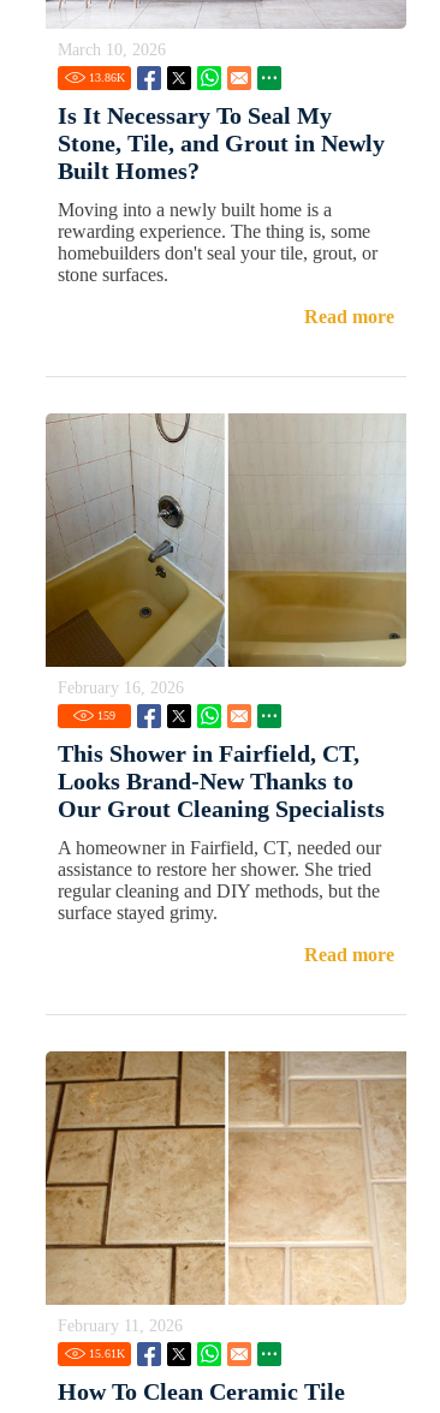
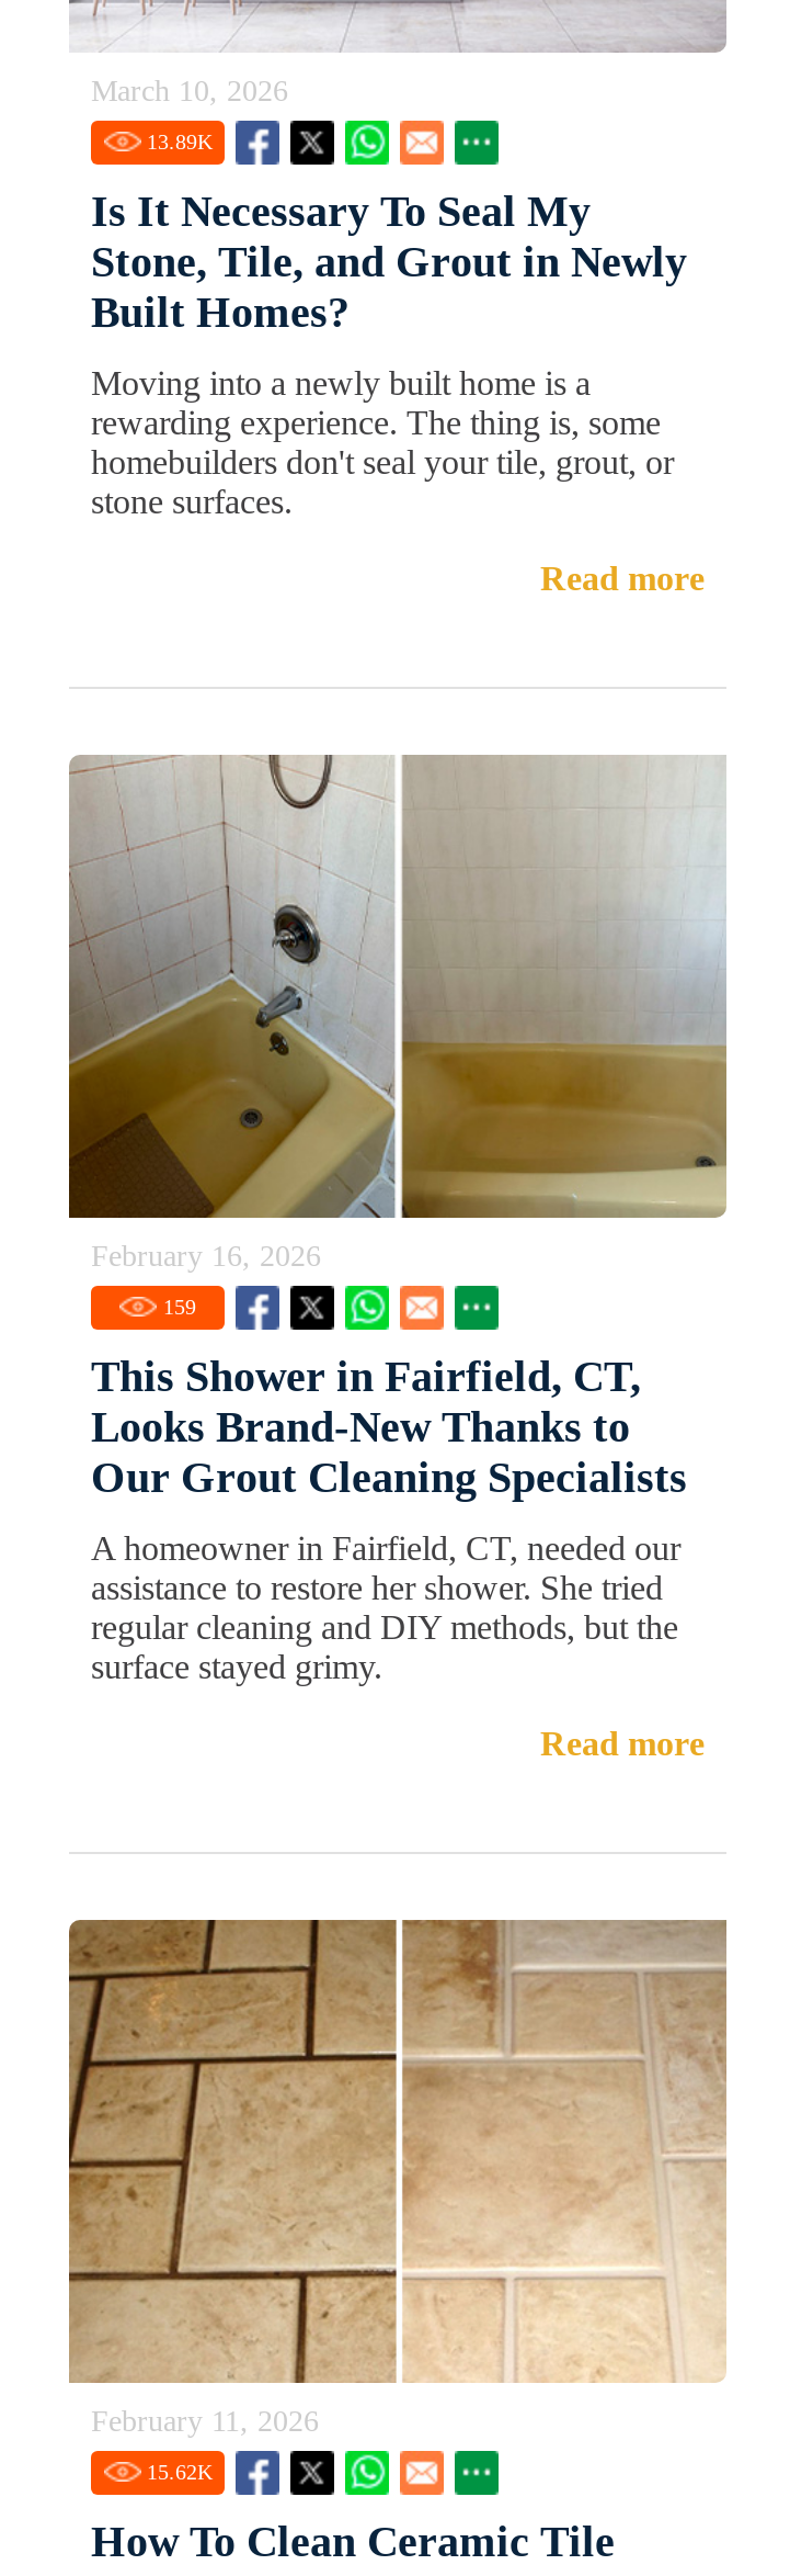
[88,70,124,84] 13.86K -> [147,128,213,152] 13.89K
[88,1347,124,1360] 15.61K -> [147,2460,213,2484] 15.62K

